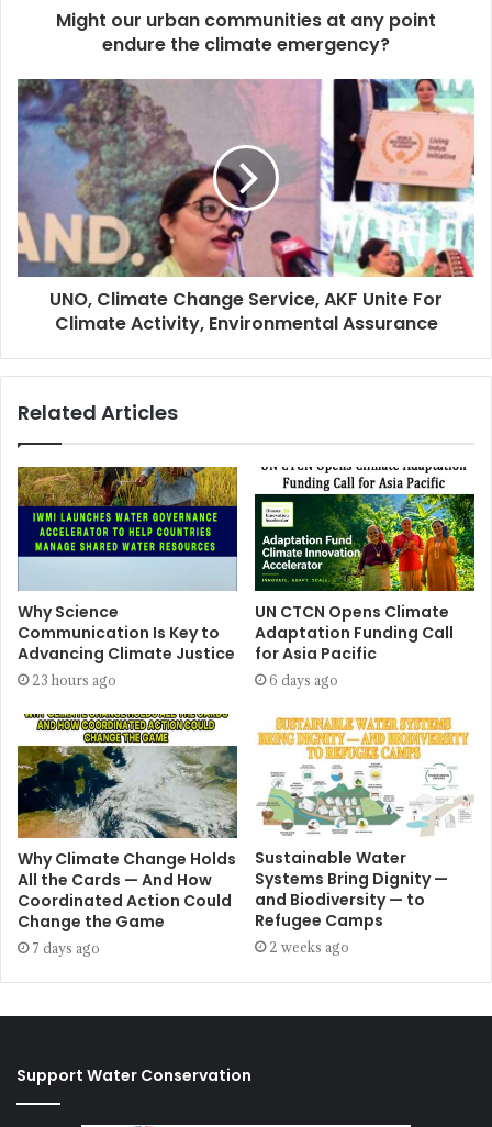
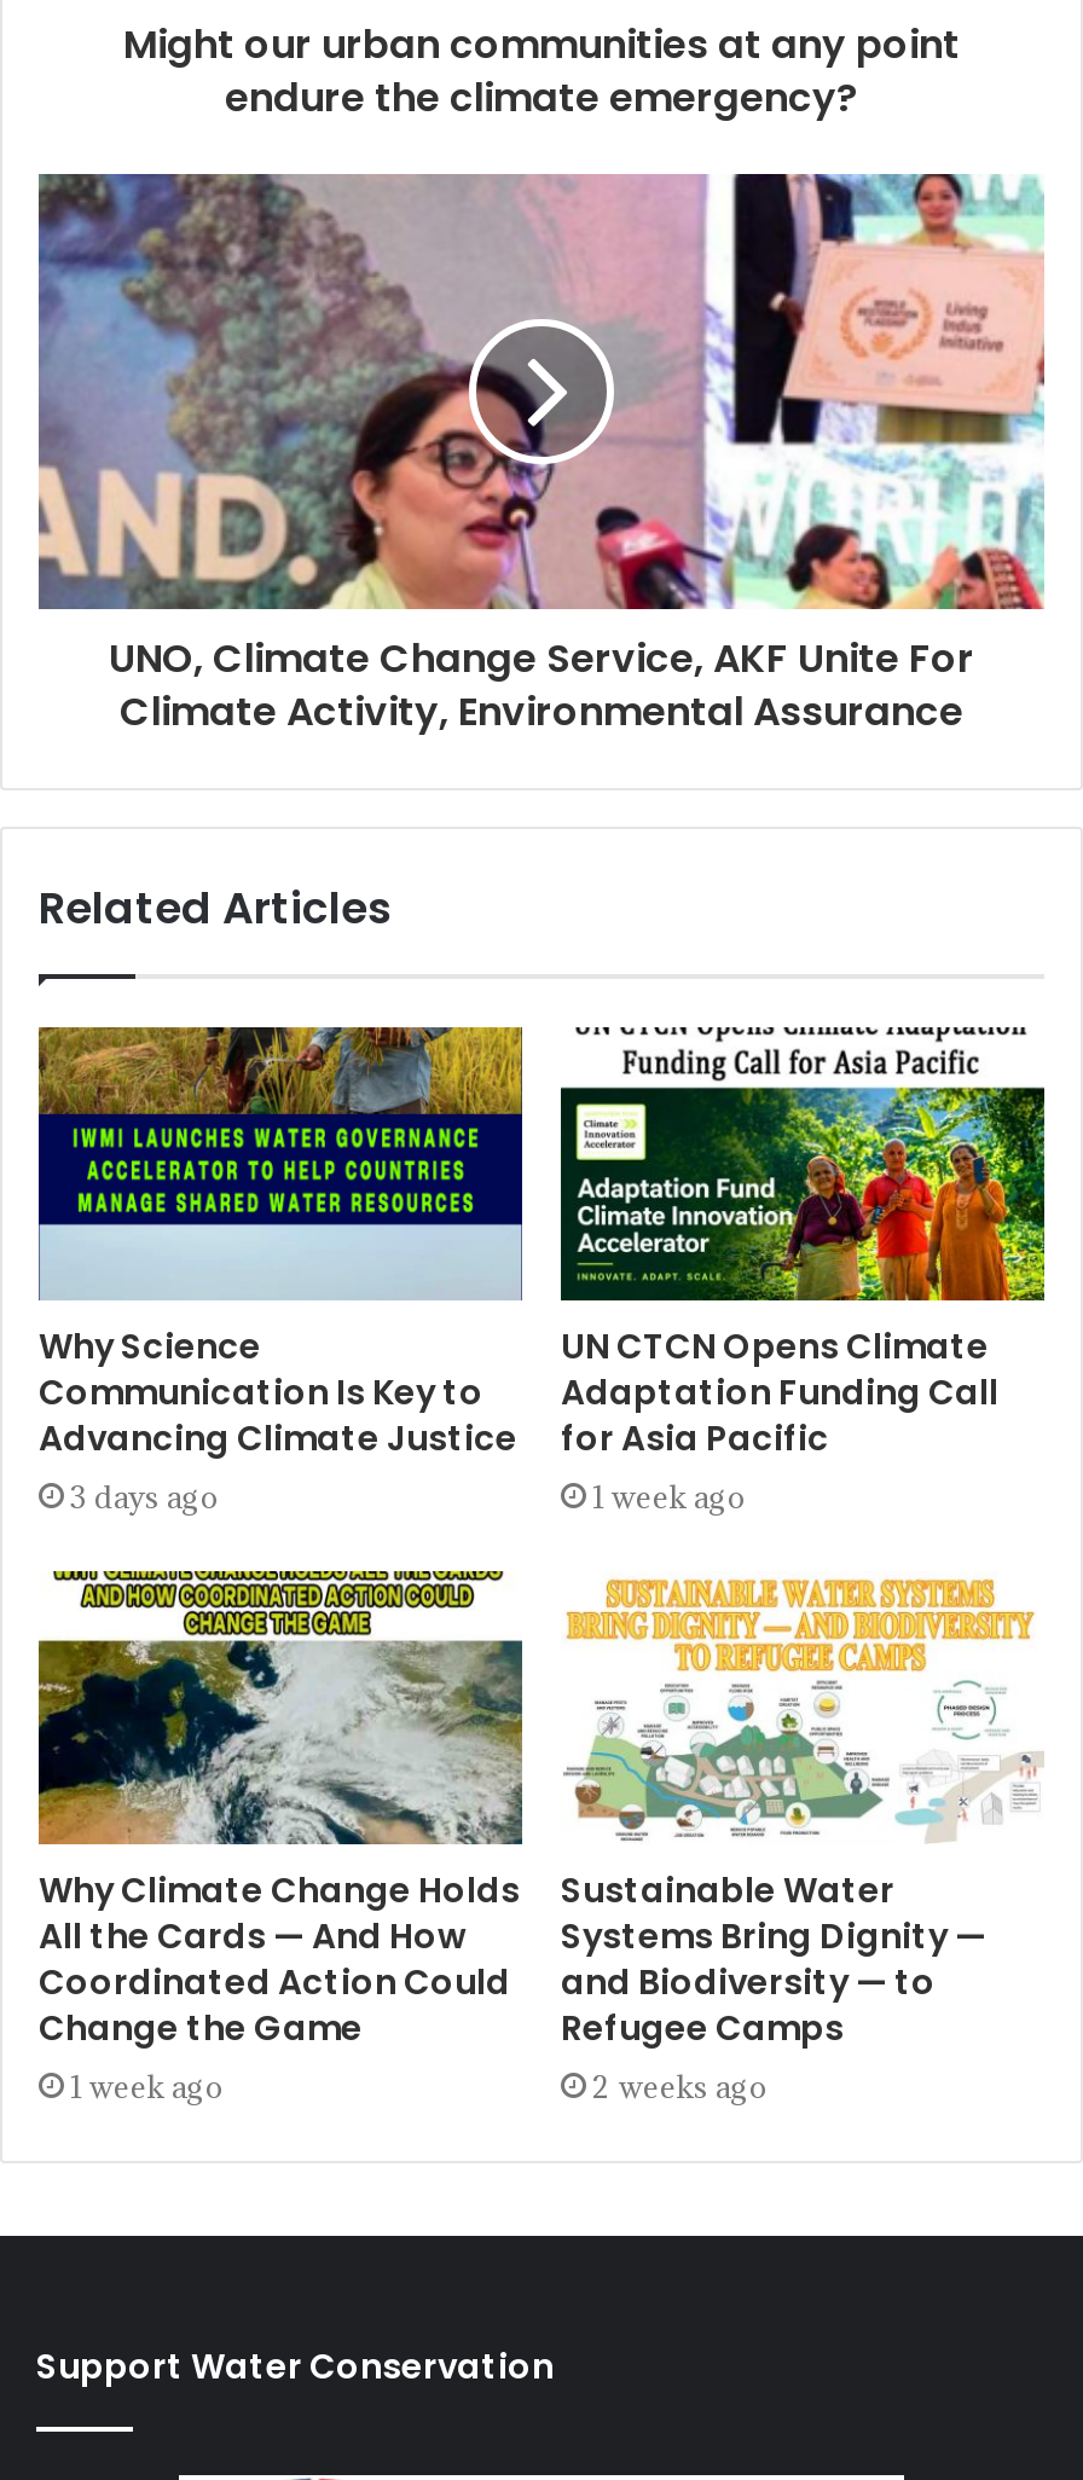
[32,671,116,688] 23 hours ago -> [70,1476,220,1515] 3 days ago
[269,671,338,688] 6 days ago -> [592,1476,747,1515] 1 week ago
[32,939,100,956] 7 days ago -> [70,2065,225,2104] 1 week ago

